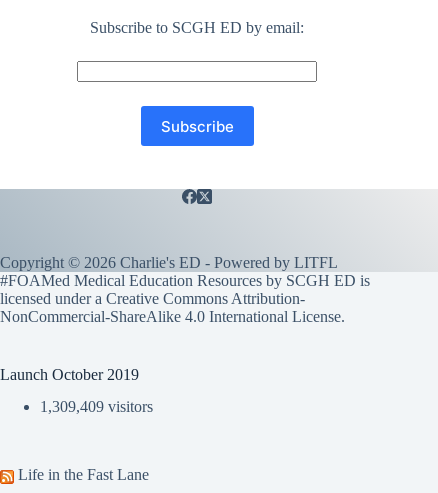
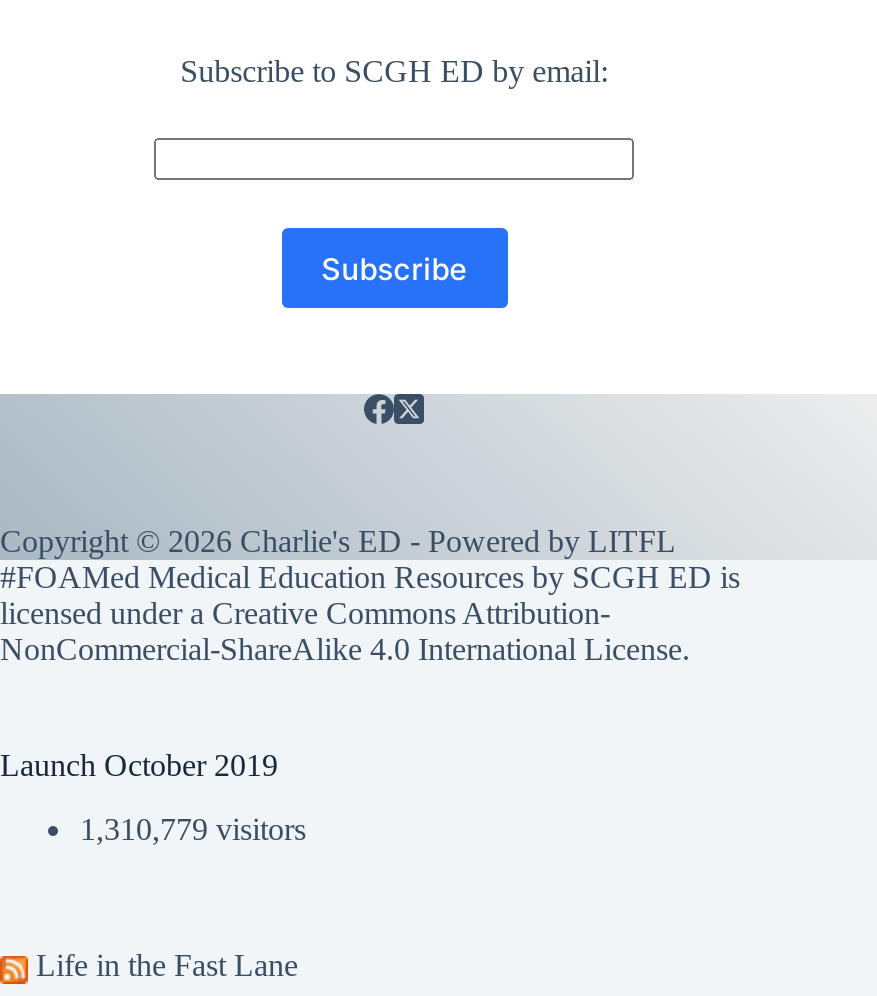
[40,398,153,415] 1,309,409 visitors -> [80,813,306,847] 1,310,779 visitors

